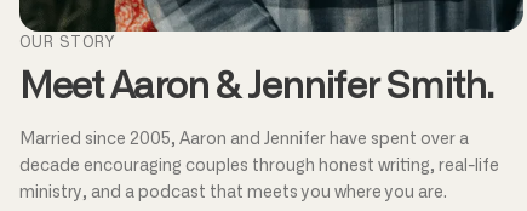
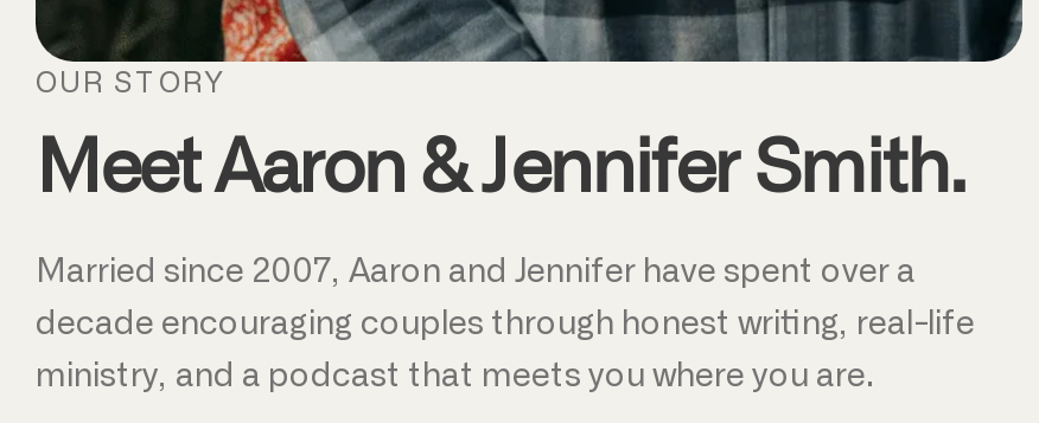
[19,130,469,147] Married since 2005, Aaron and Jennifer have spent over a -> [36,255,916,288] Married since 2007, Aaron and Jennifer have spent over a

